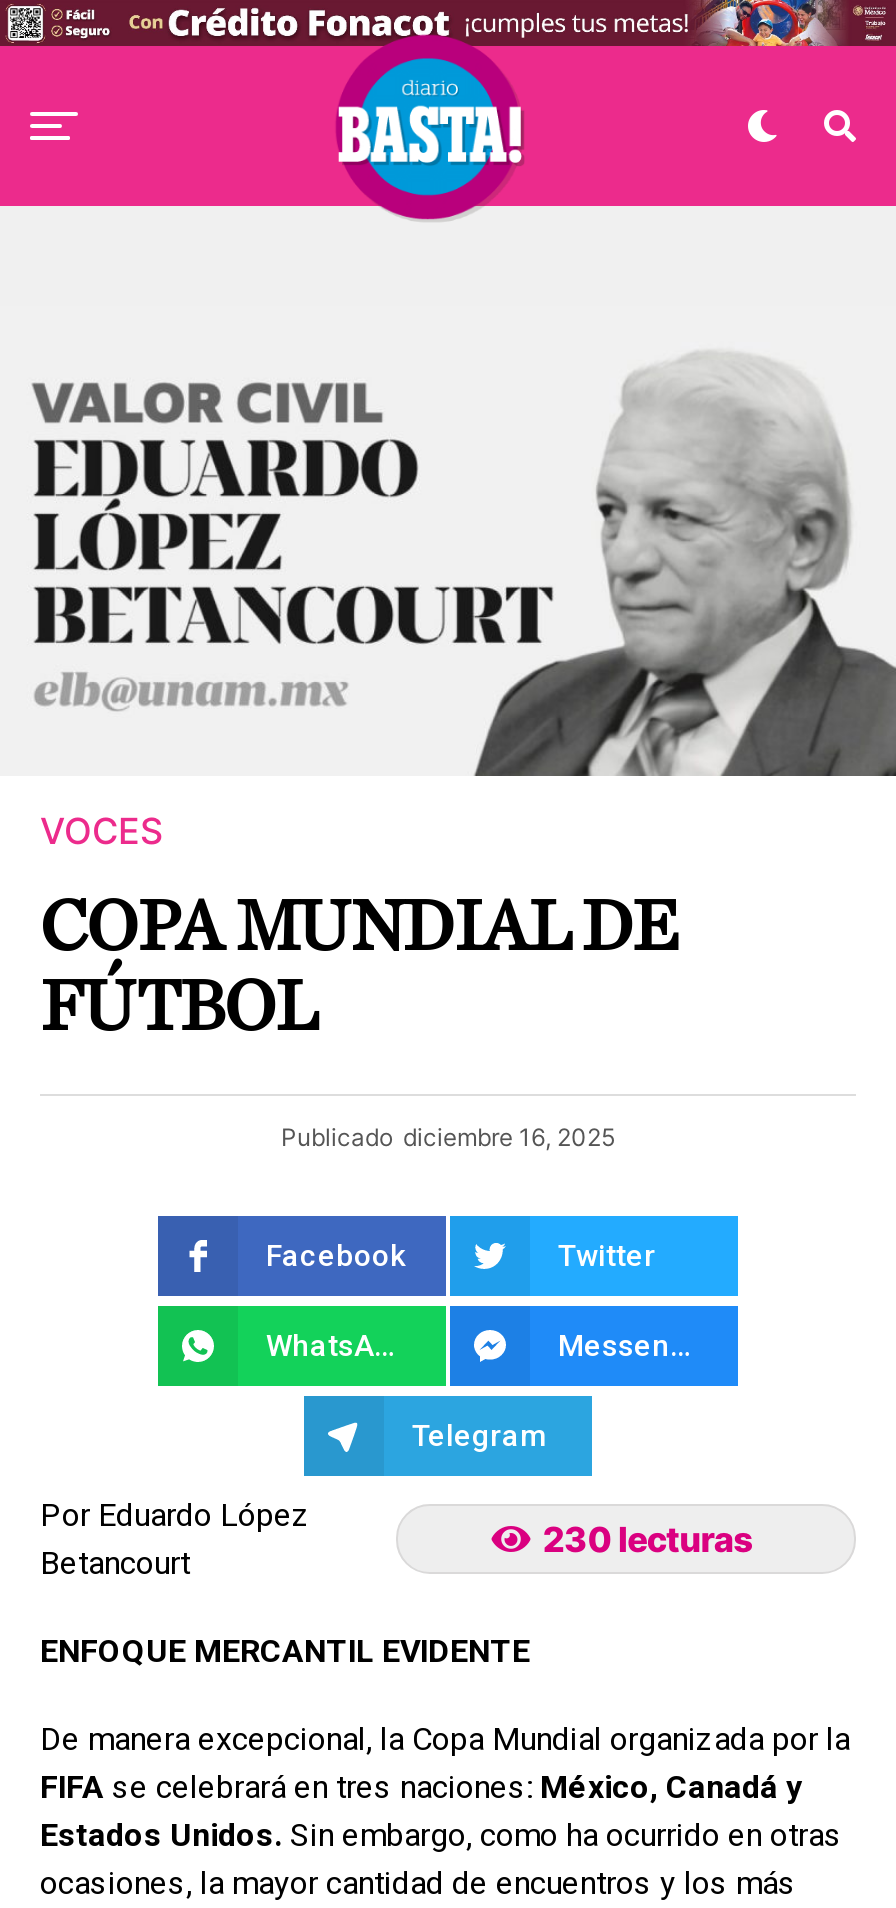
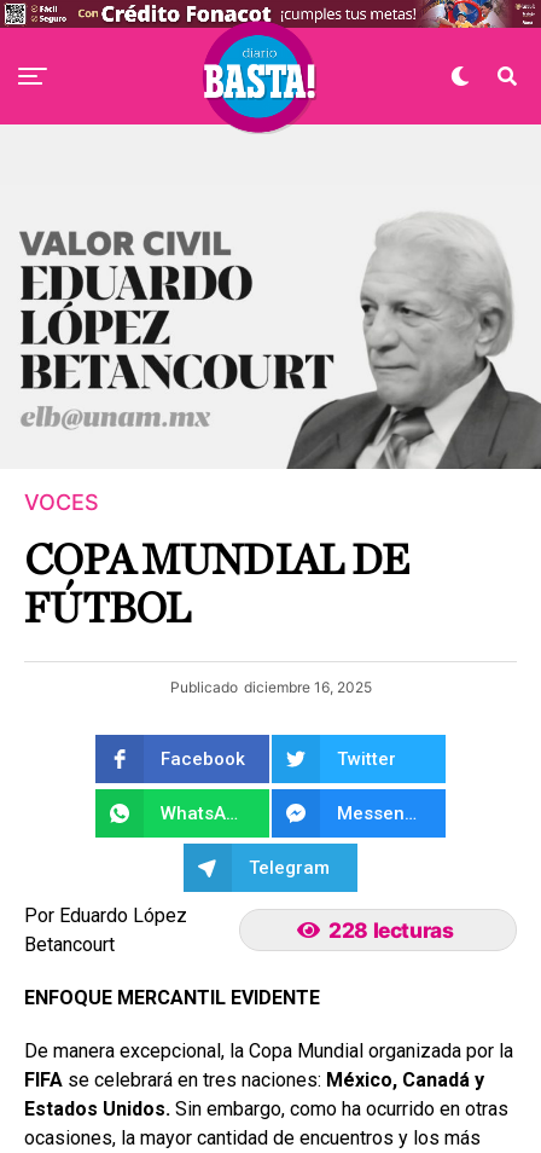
[543,1518,752,1560] 230 lecturas -> [328,917,454,942] 228 lecturas

